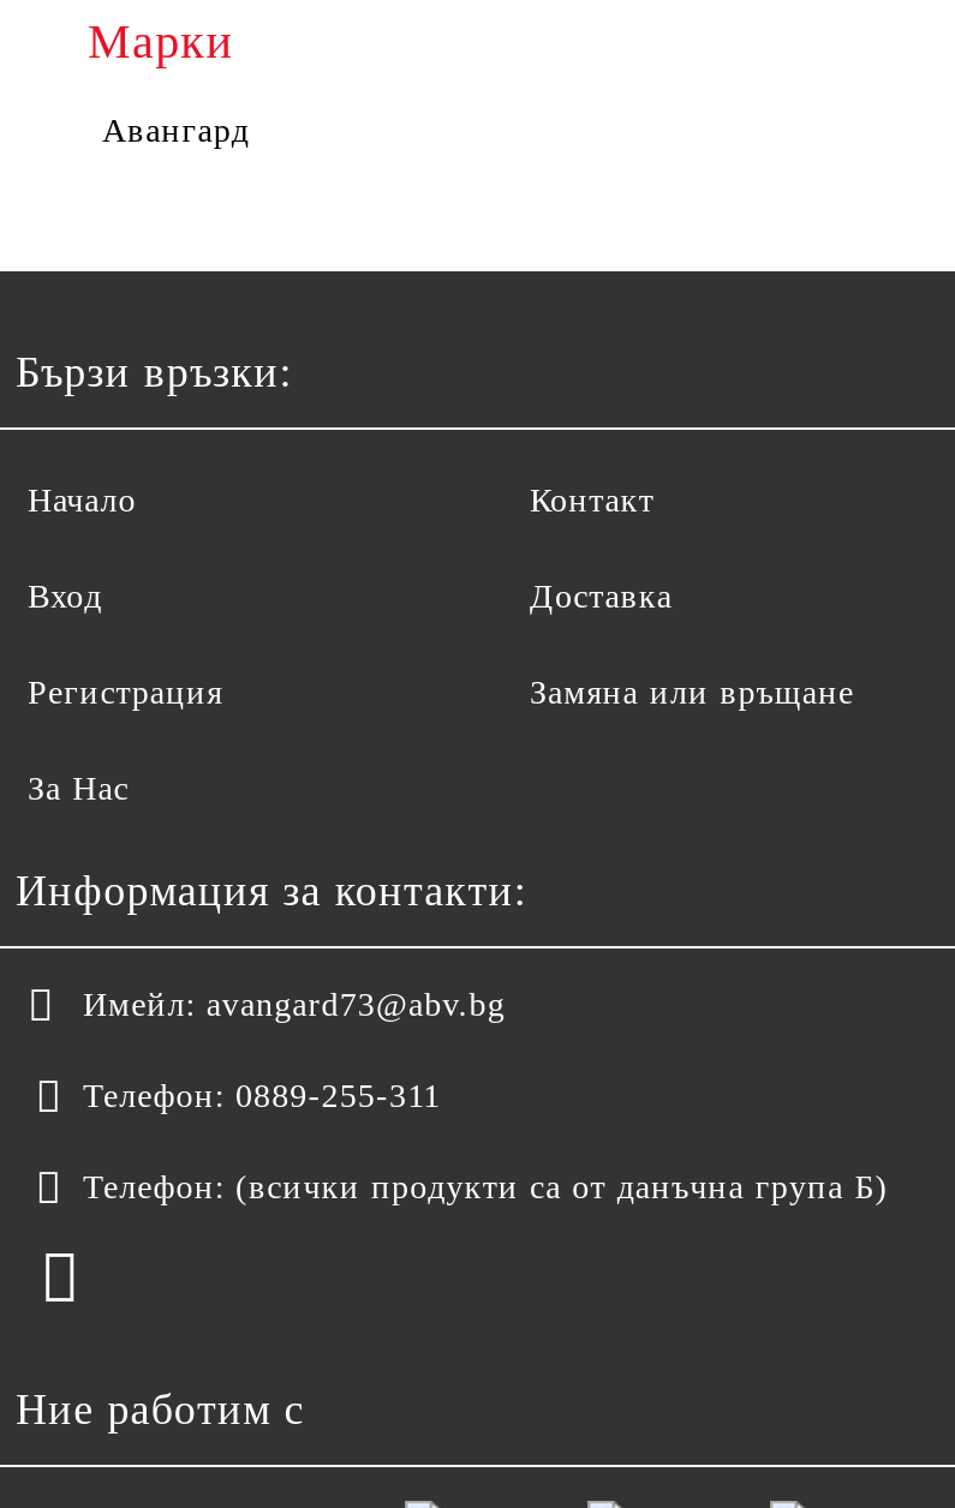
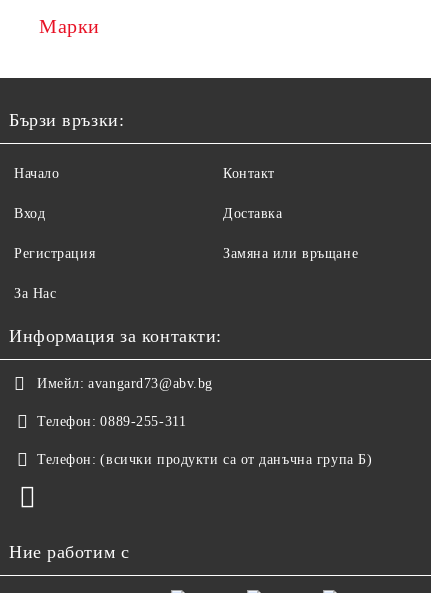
[102,113,250,149] Авангард -> none

